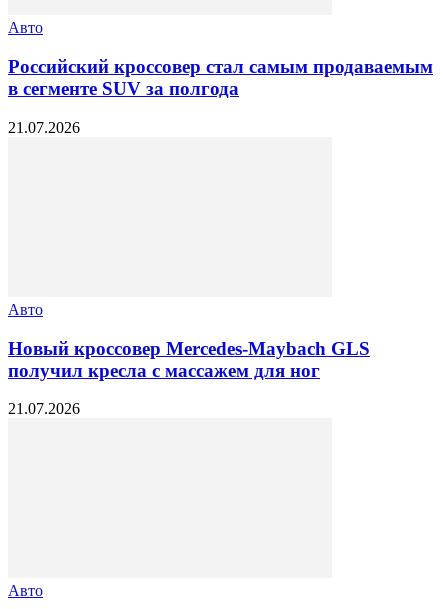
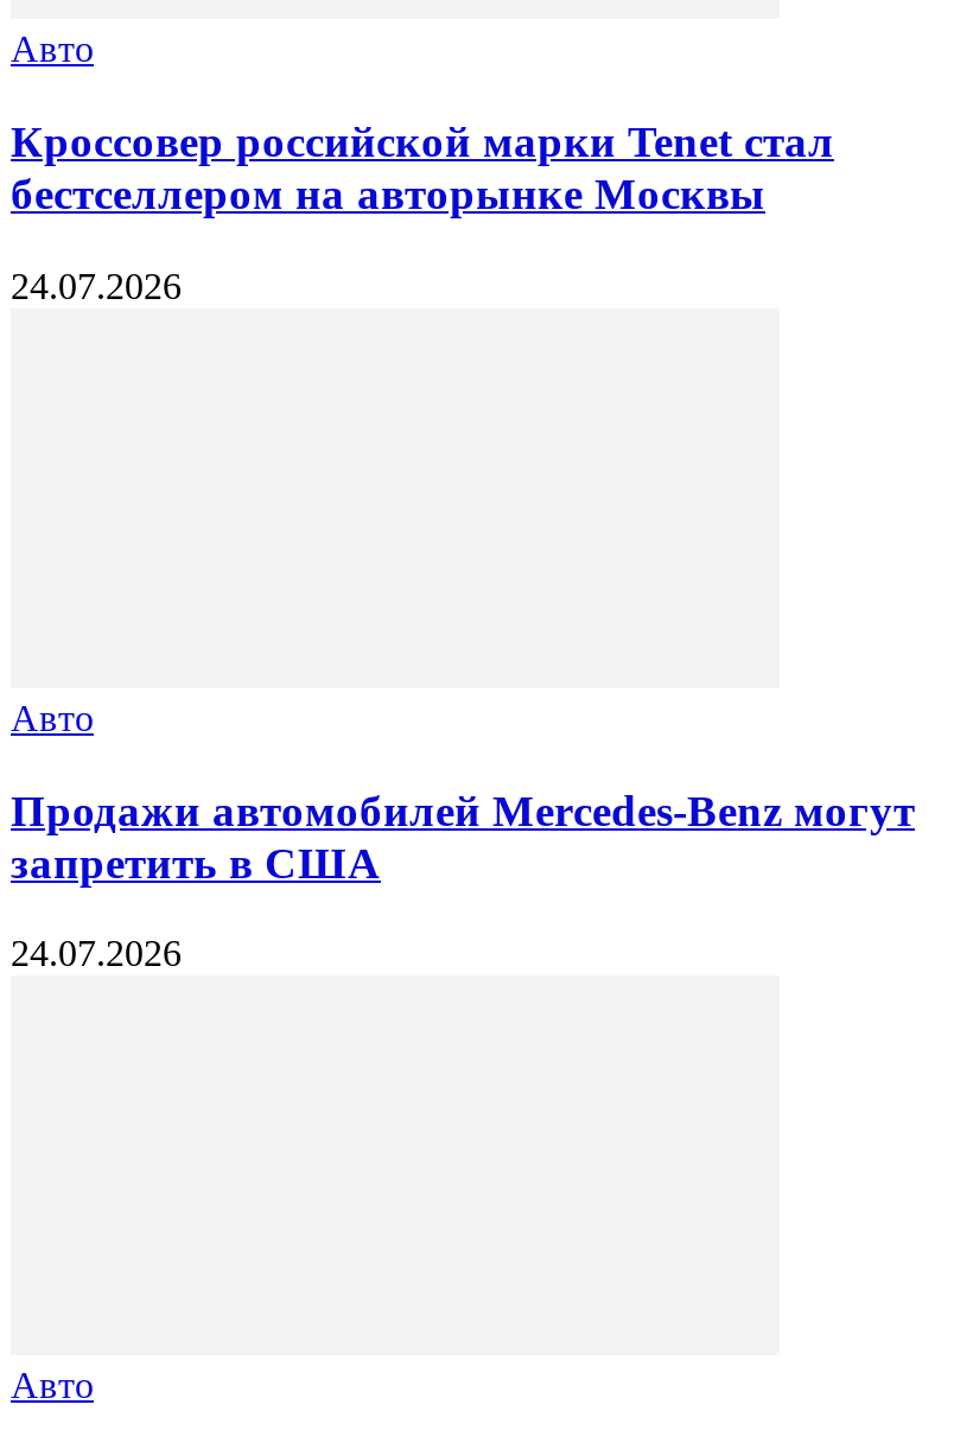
[8,56,433,99] Российский кроссовер стал самым продаваемым | в сегменте SUV за полгода -> [11,117,834,219] Кроссовер российской марки Tenet стал | бестселлером на авторынке Москвы
[8,119,80,136] 21.07.2026 -> [11,265,182,306] 24.07.2026
[8,338,370,381] Новый кроссовер Mercedes-Maybach GLS | получил кресла с массажем для ног -> [11,785,915,887] Продажи автомобилей Mercedes-Benz могут | запретить в США
[8,400,80,417] 21.07.2026 -> [11,933,182,974] 24.07.2026

